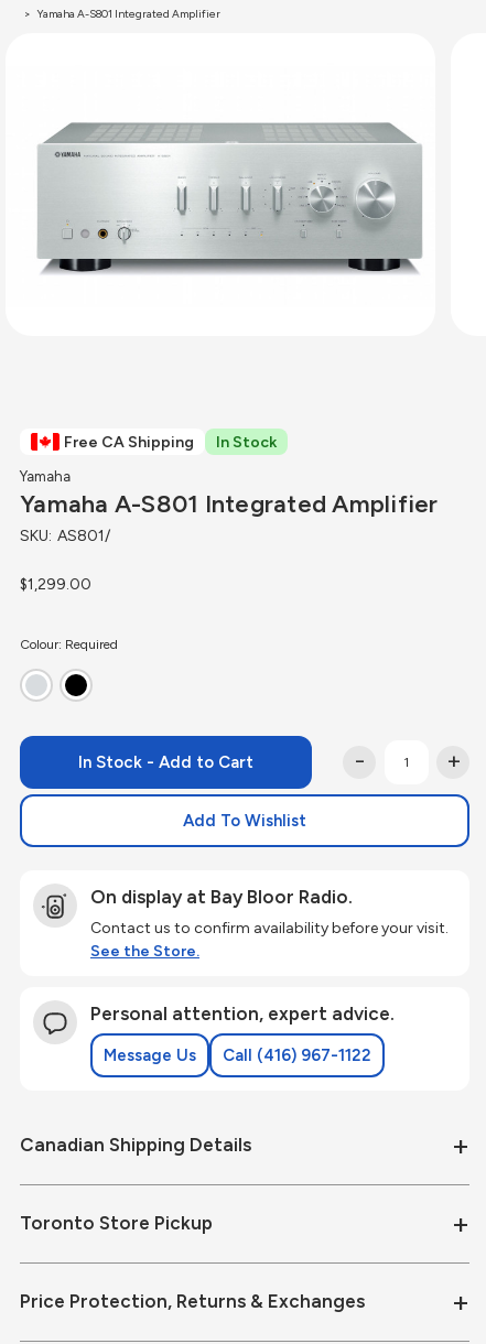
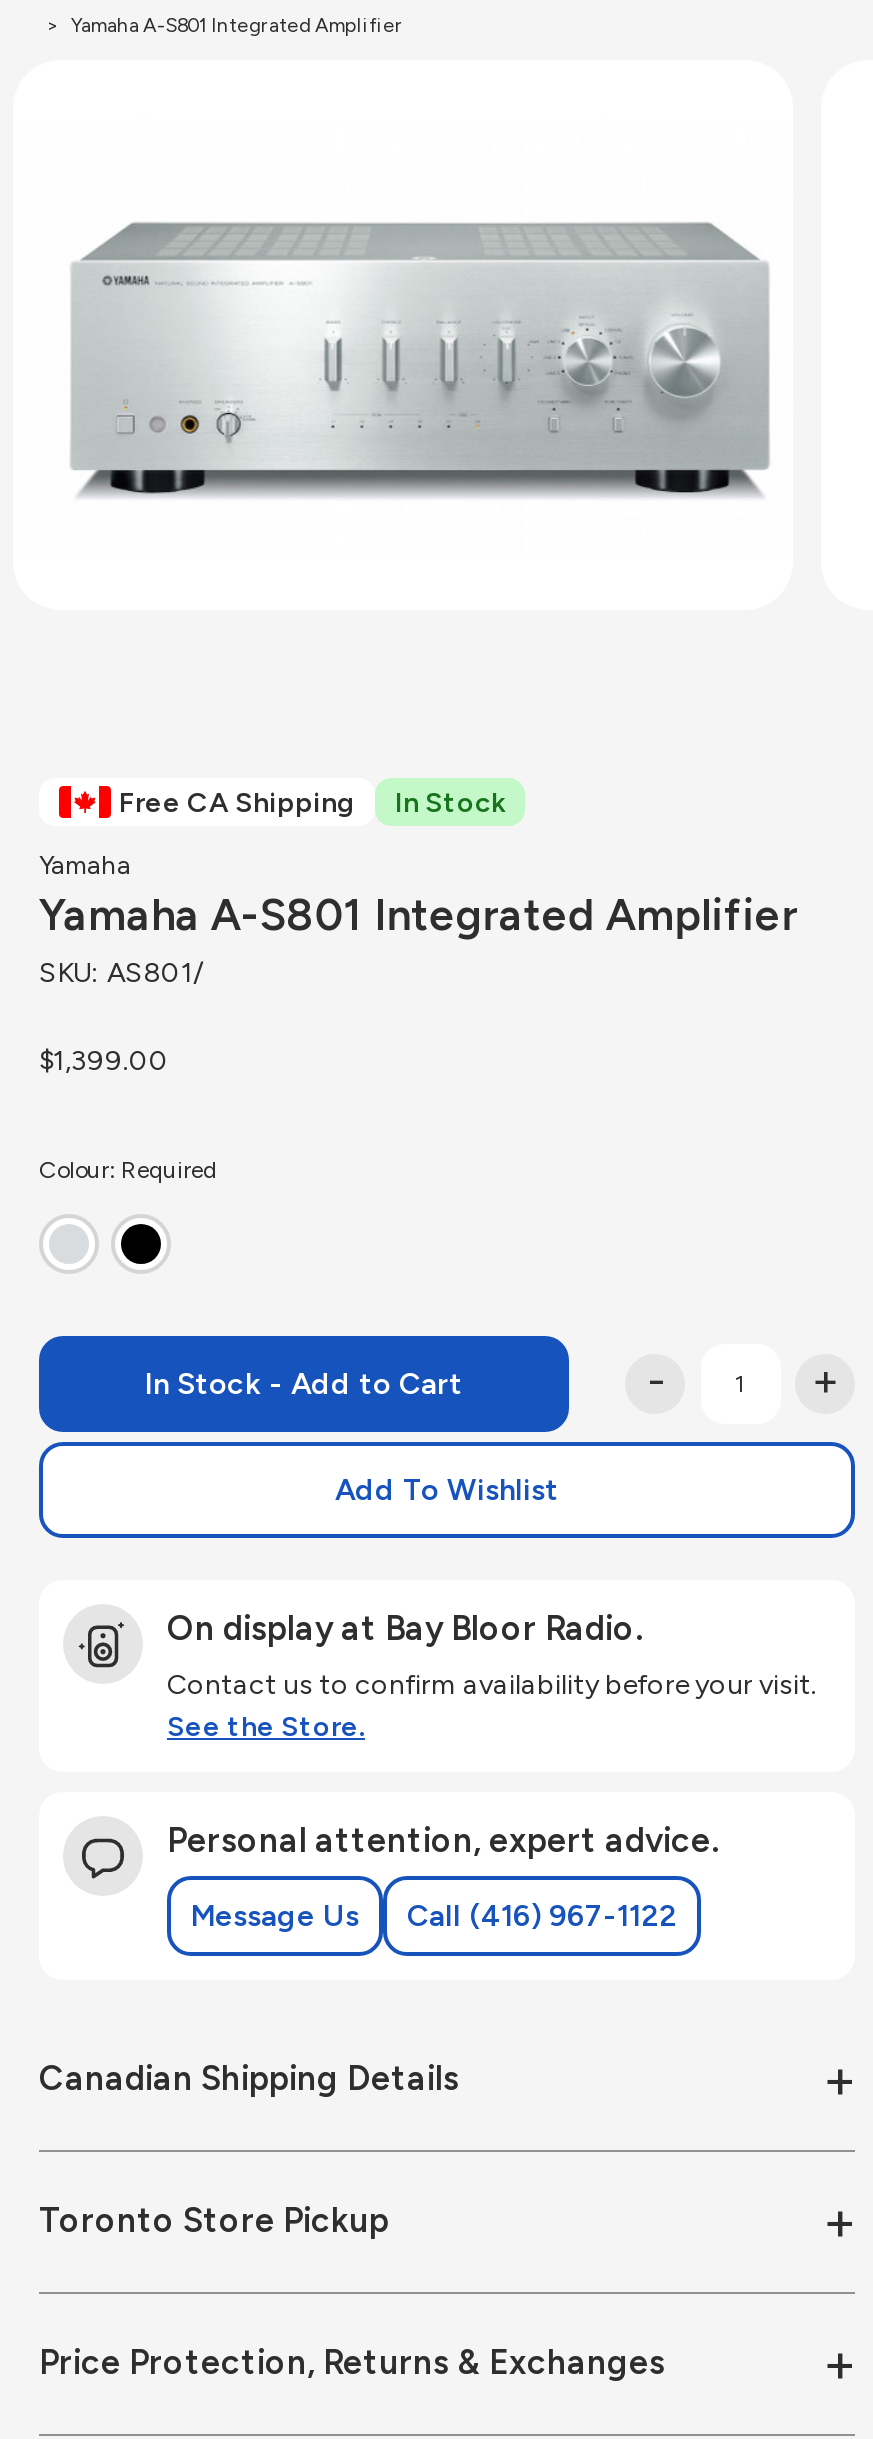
[20,575,91,594] $1,299.00 -> [39,1045,169,1079] $1,399.00

